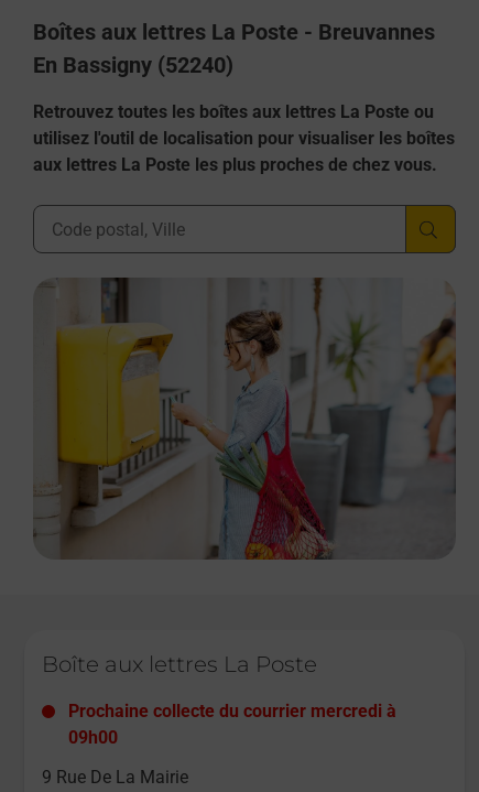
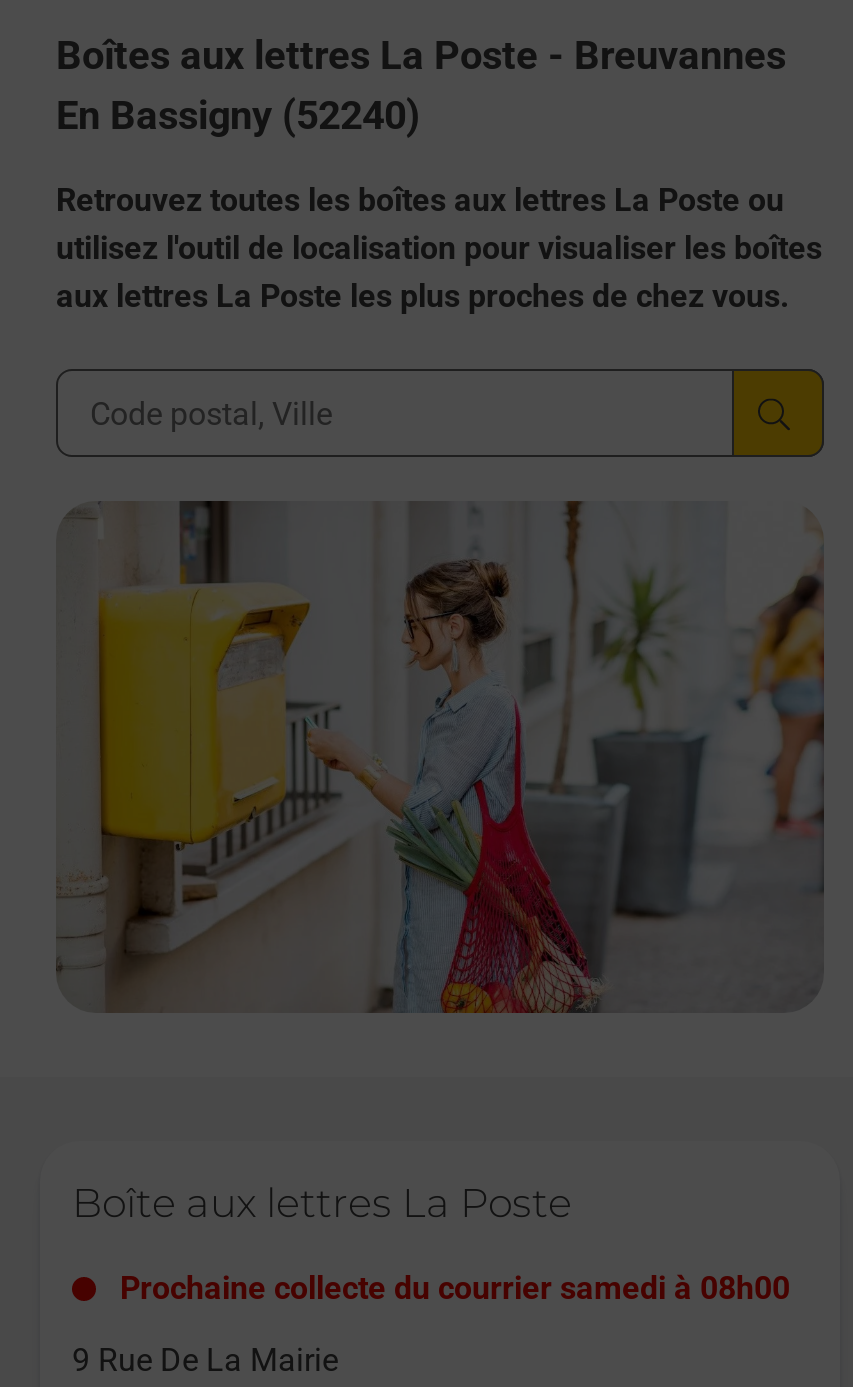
[68,701,396,748] Prochaine collecte du courrier mercredi à | 09h00 -> [120,1270,790,1308] Prochaine collecte du courrier samedi à 08h00

